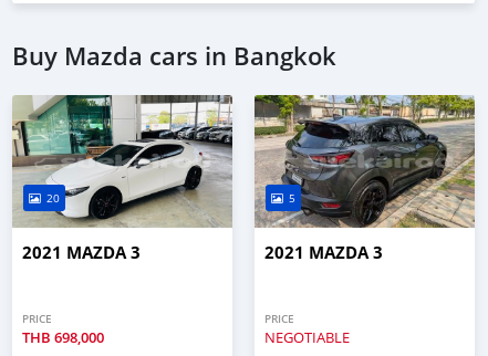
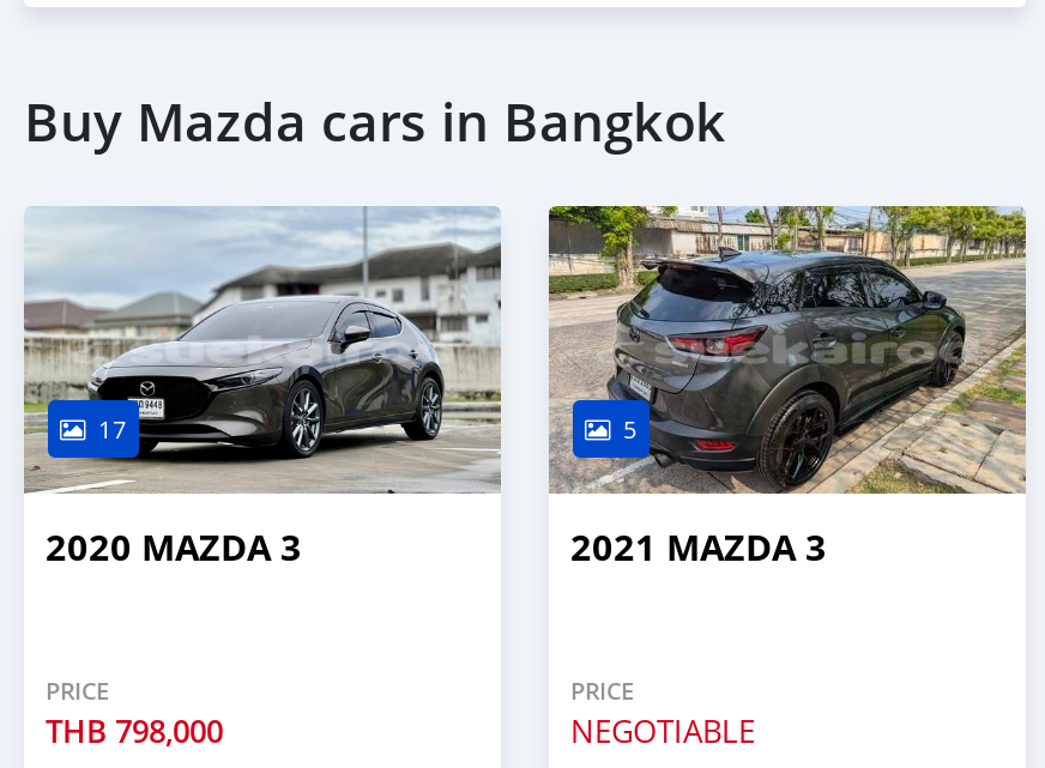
[11,94,233,227] [image] | 20 -> [24,206,503,494] [image] | 17
[22,241,141,264] 2021 MAZDA 3 -> [46,522,302,572] 2020 MAZDA 3
[22,327,104,347] THB 698,000 -> [46,709,223,752] THB 798,000

